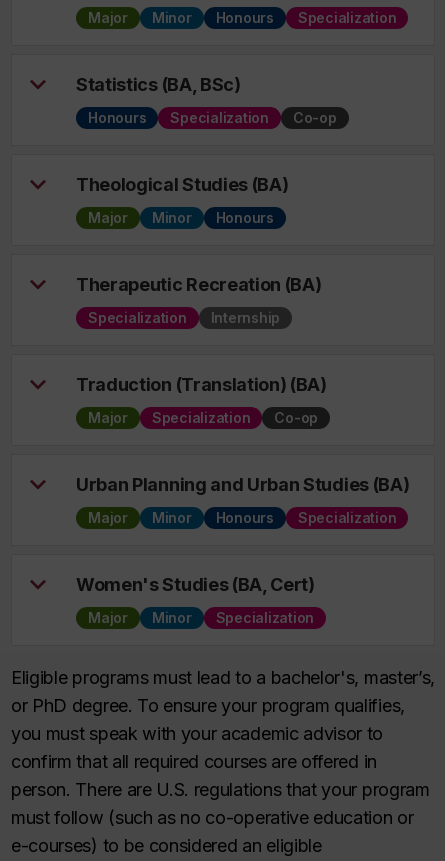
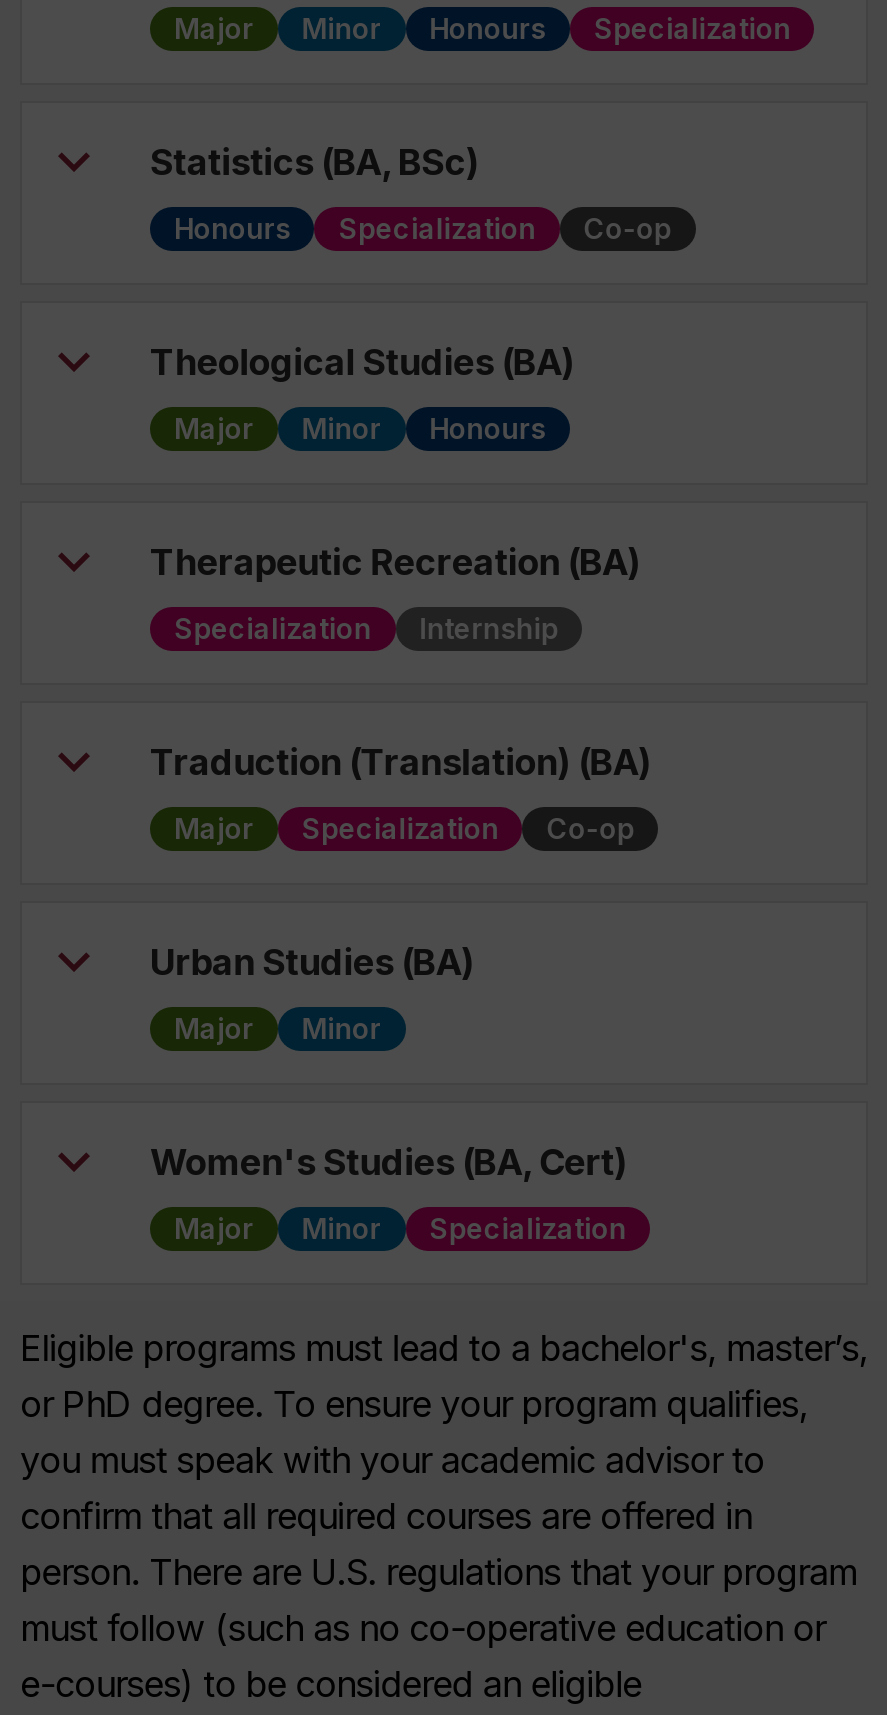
[76,474,409,495] Urban Planning and Urban Studies (BA) -> [150,941,475,983] Urban Studies (BA)
[216,509,396,526] Honours | Specialization -> none

